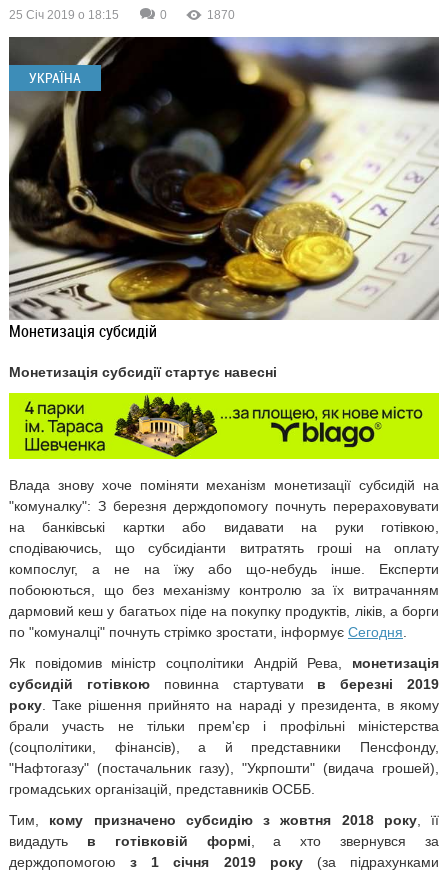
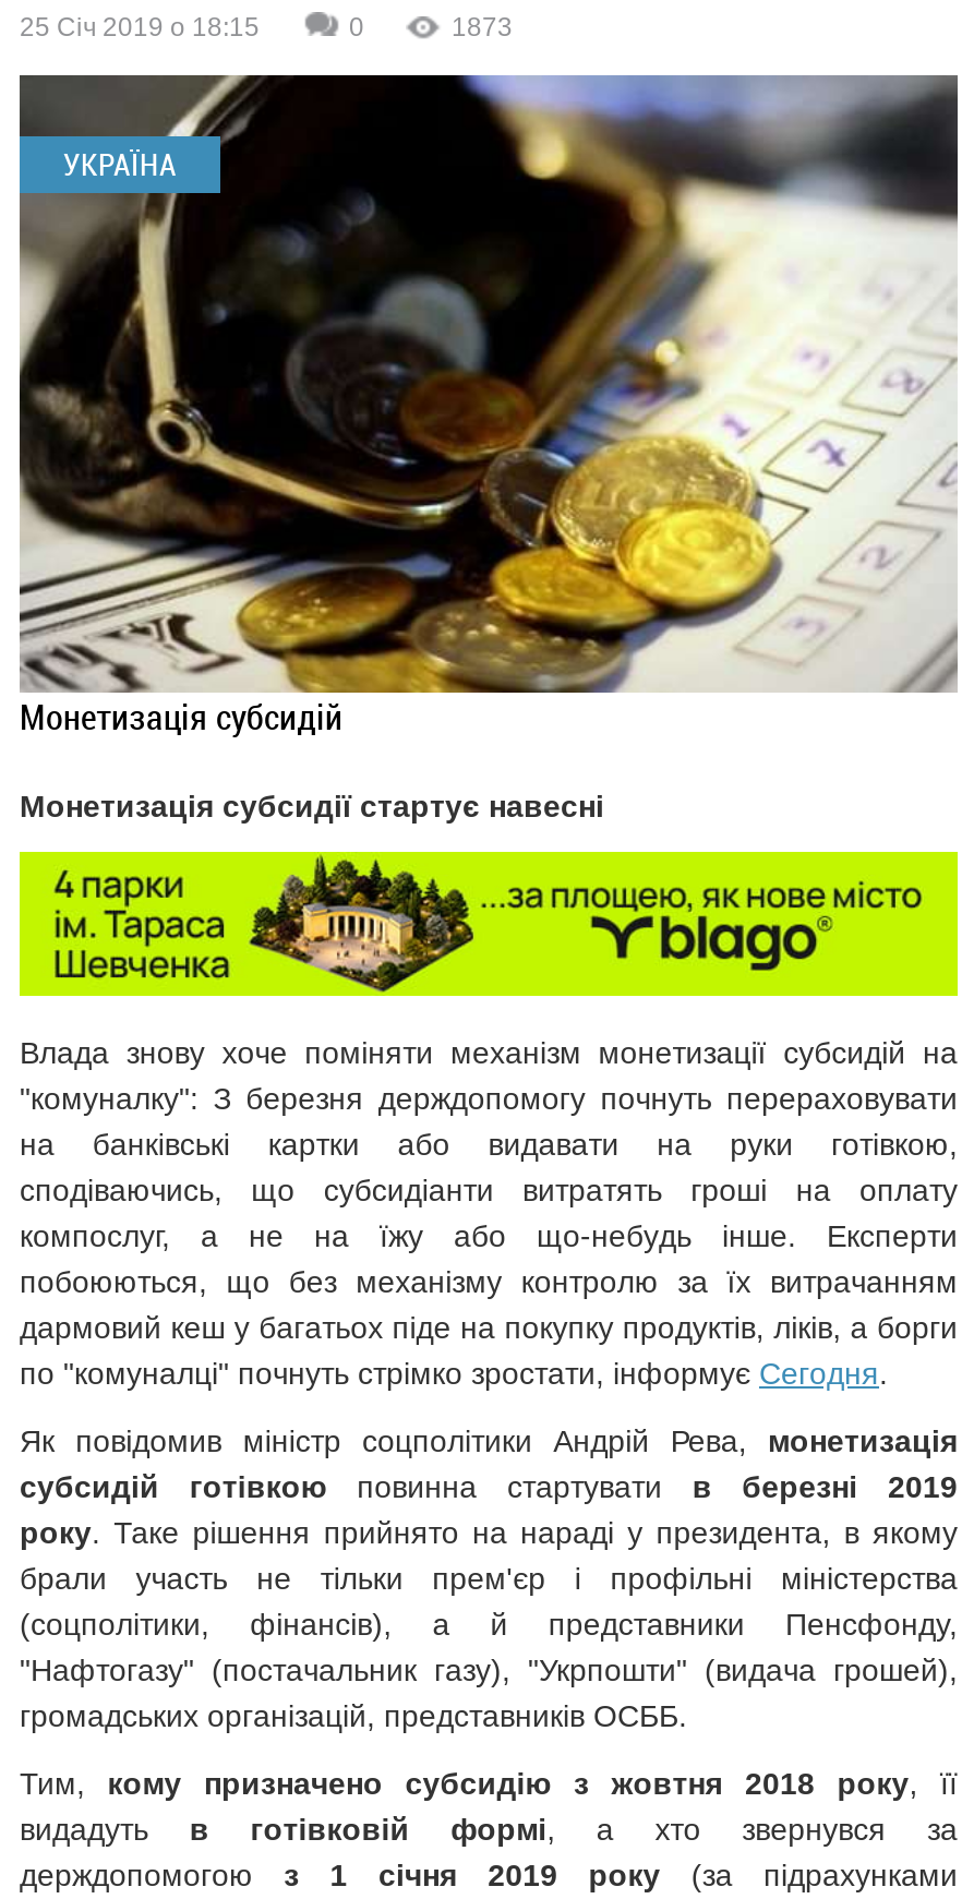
[207,8,235,22] 1870 -> [452,12,513,43] 1873

